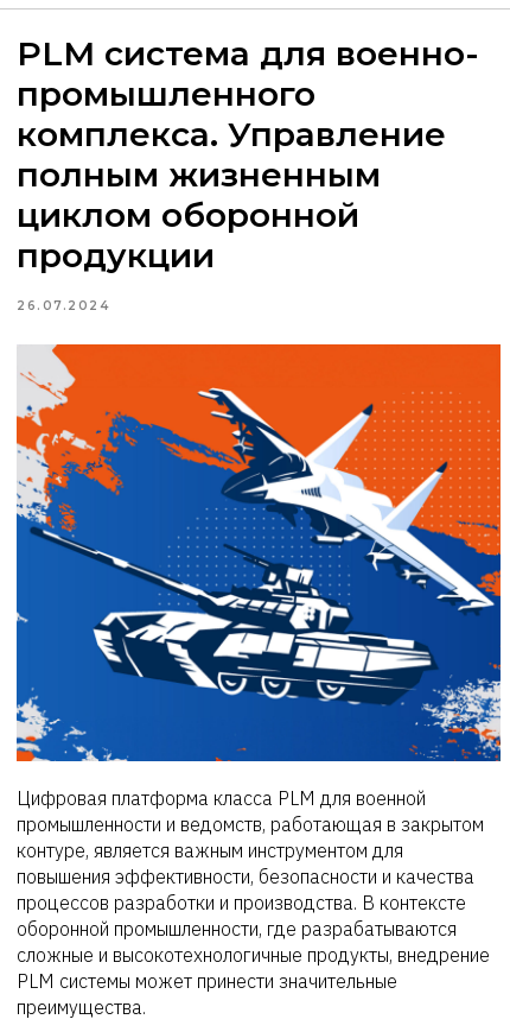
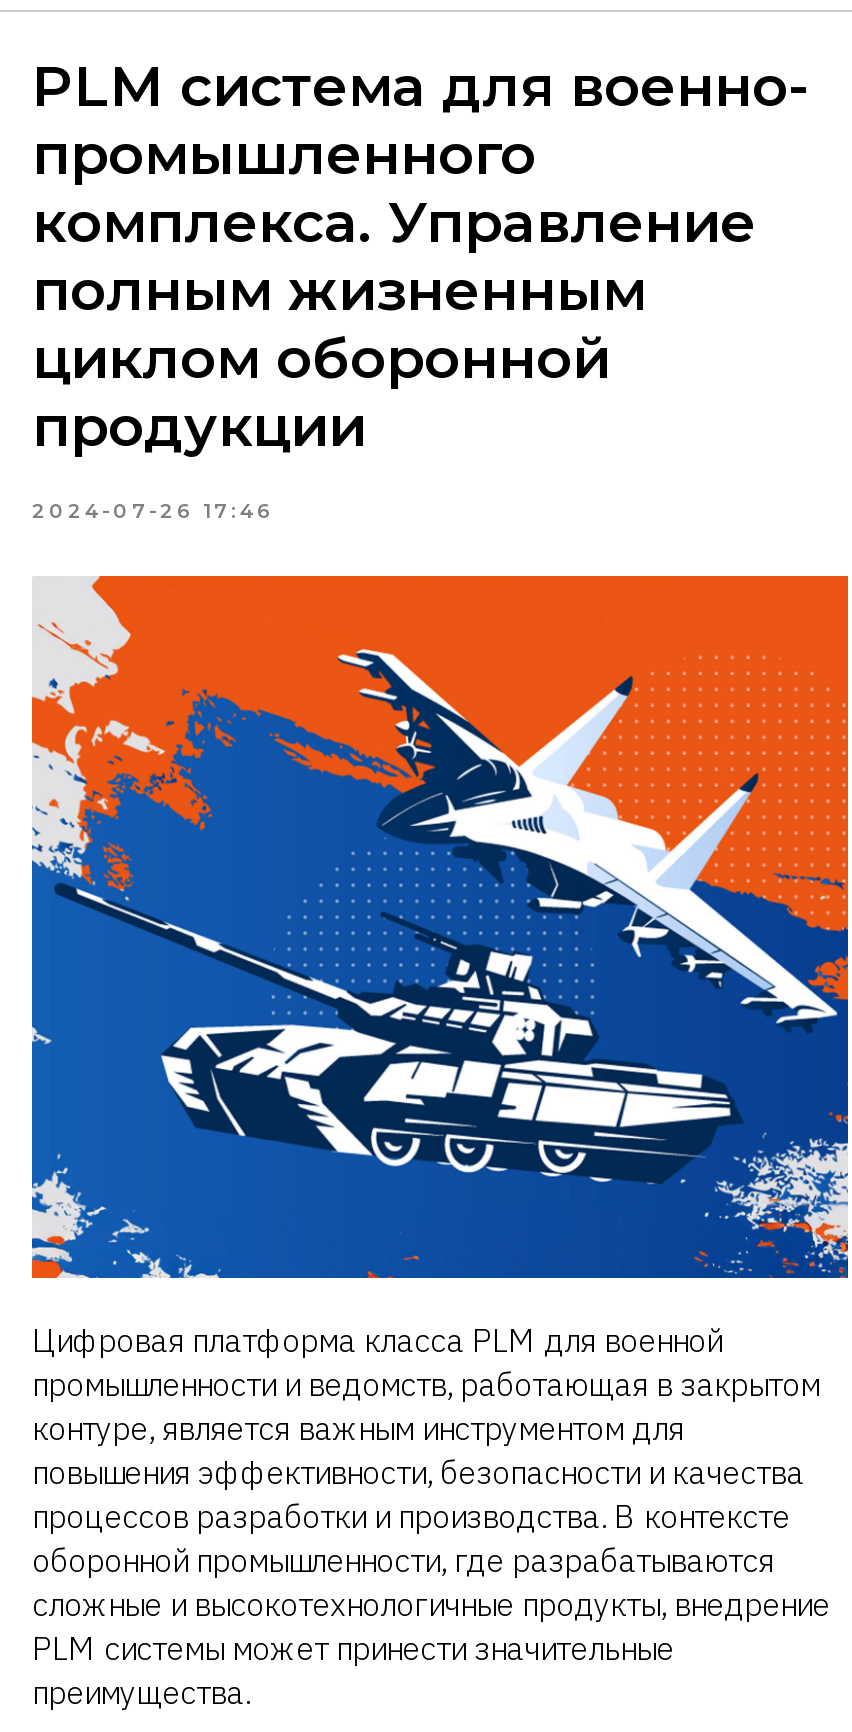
[17,298,109,314] 26.07.2024 -> [32,498,274,524] 2024-07-26 17:46

